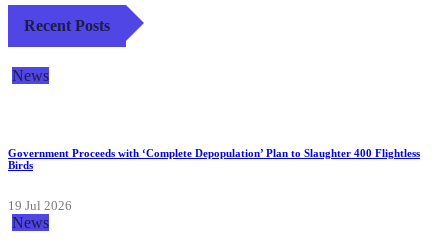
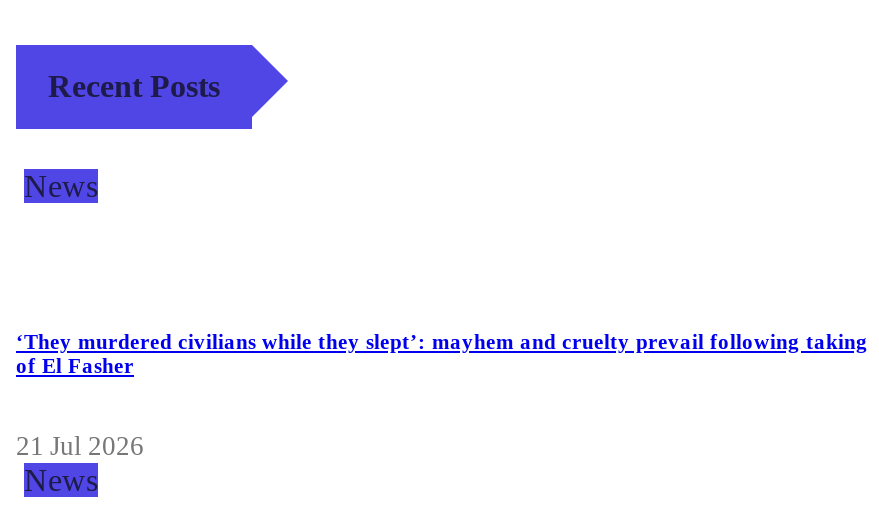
[8,147,420,171] Government Proceeds with ‘Complete Depopulation’ Plan to Slaughter 400 Flightless | Birds -> [16,330,868,378] ‘They murdered civilians while they slept’: mayhem and cruelty prevail following taking | of El Fasher
[8,198,72,213] 19 Jul 2026 -> [16,432,144,462] 21 Jul 2026

